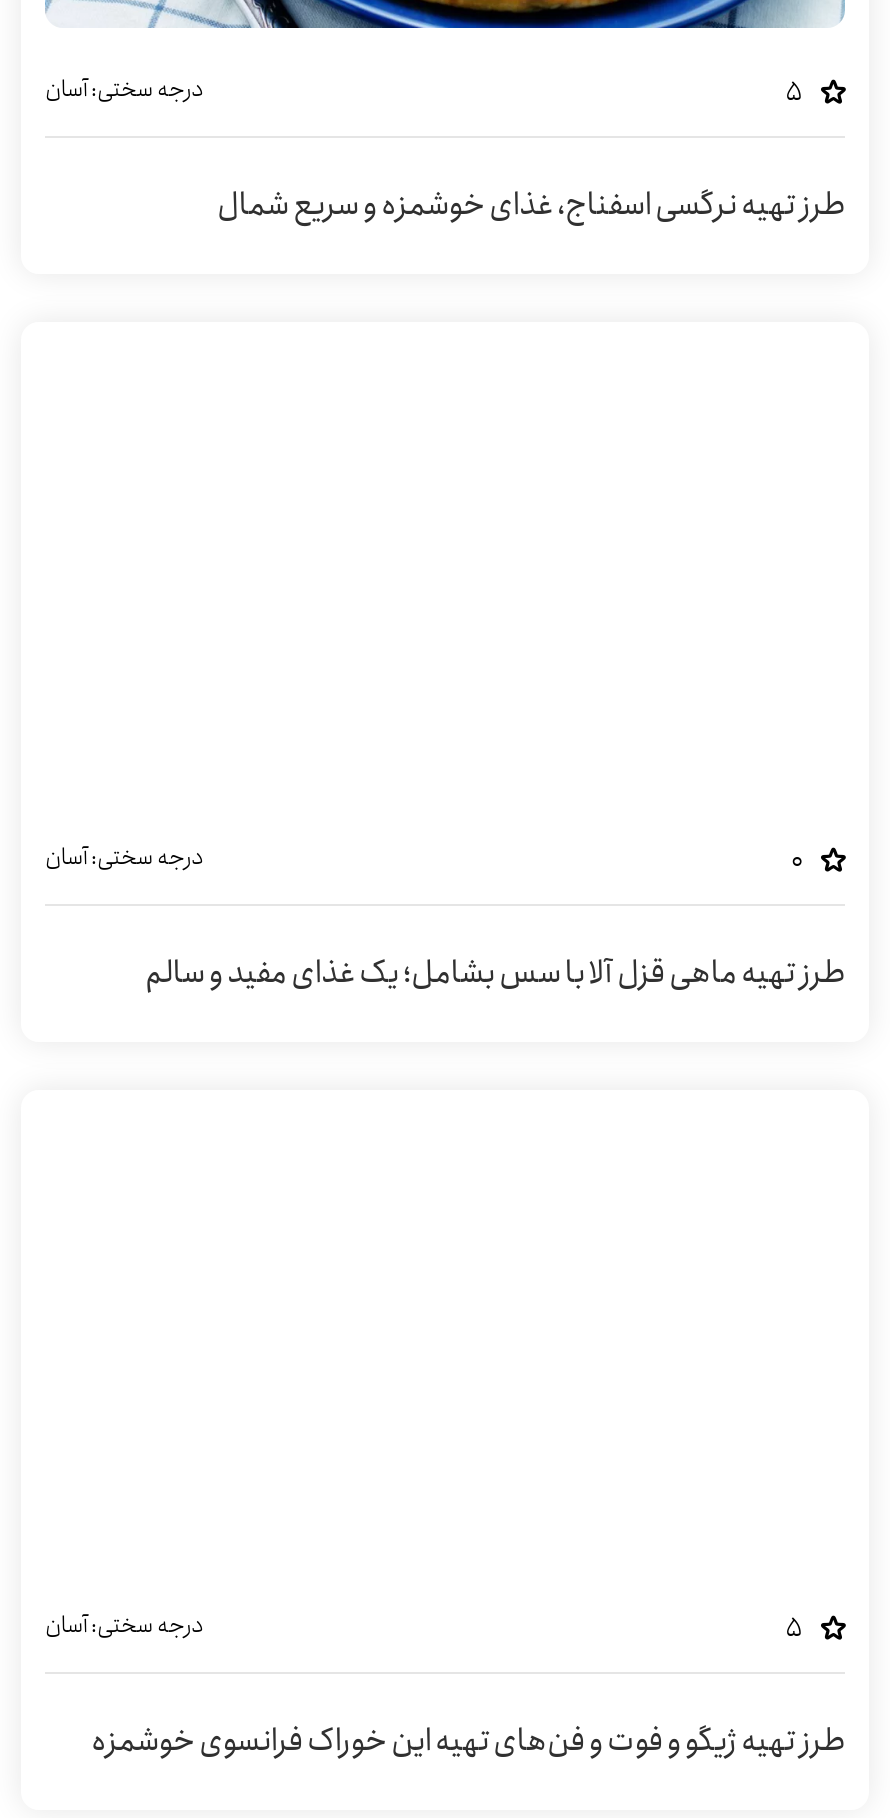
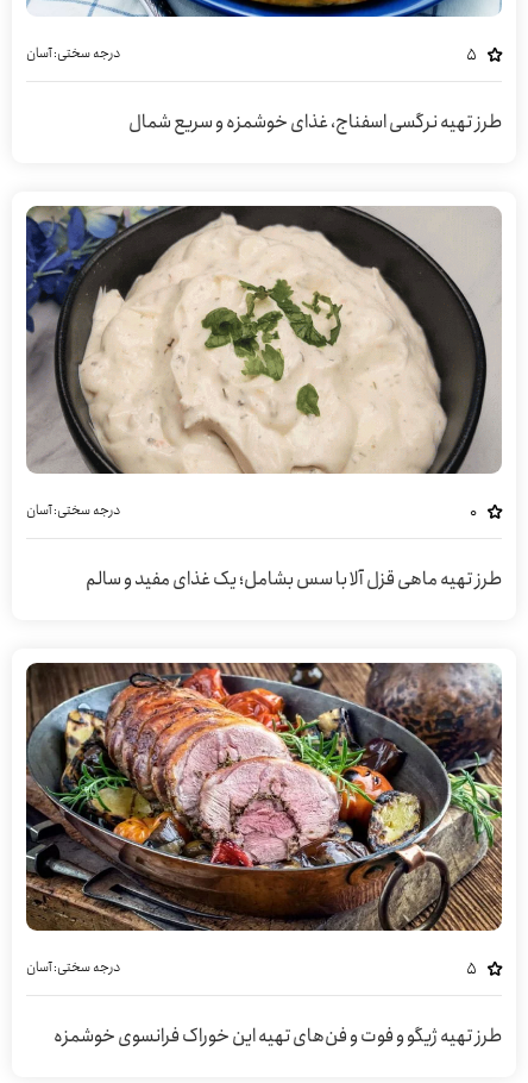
none -> [25,205,502,475] [image]
none -> [25,662,503,932] [image]

